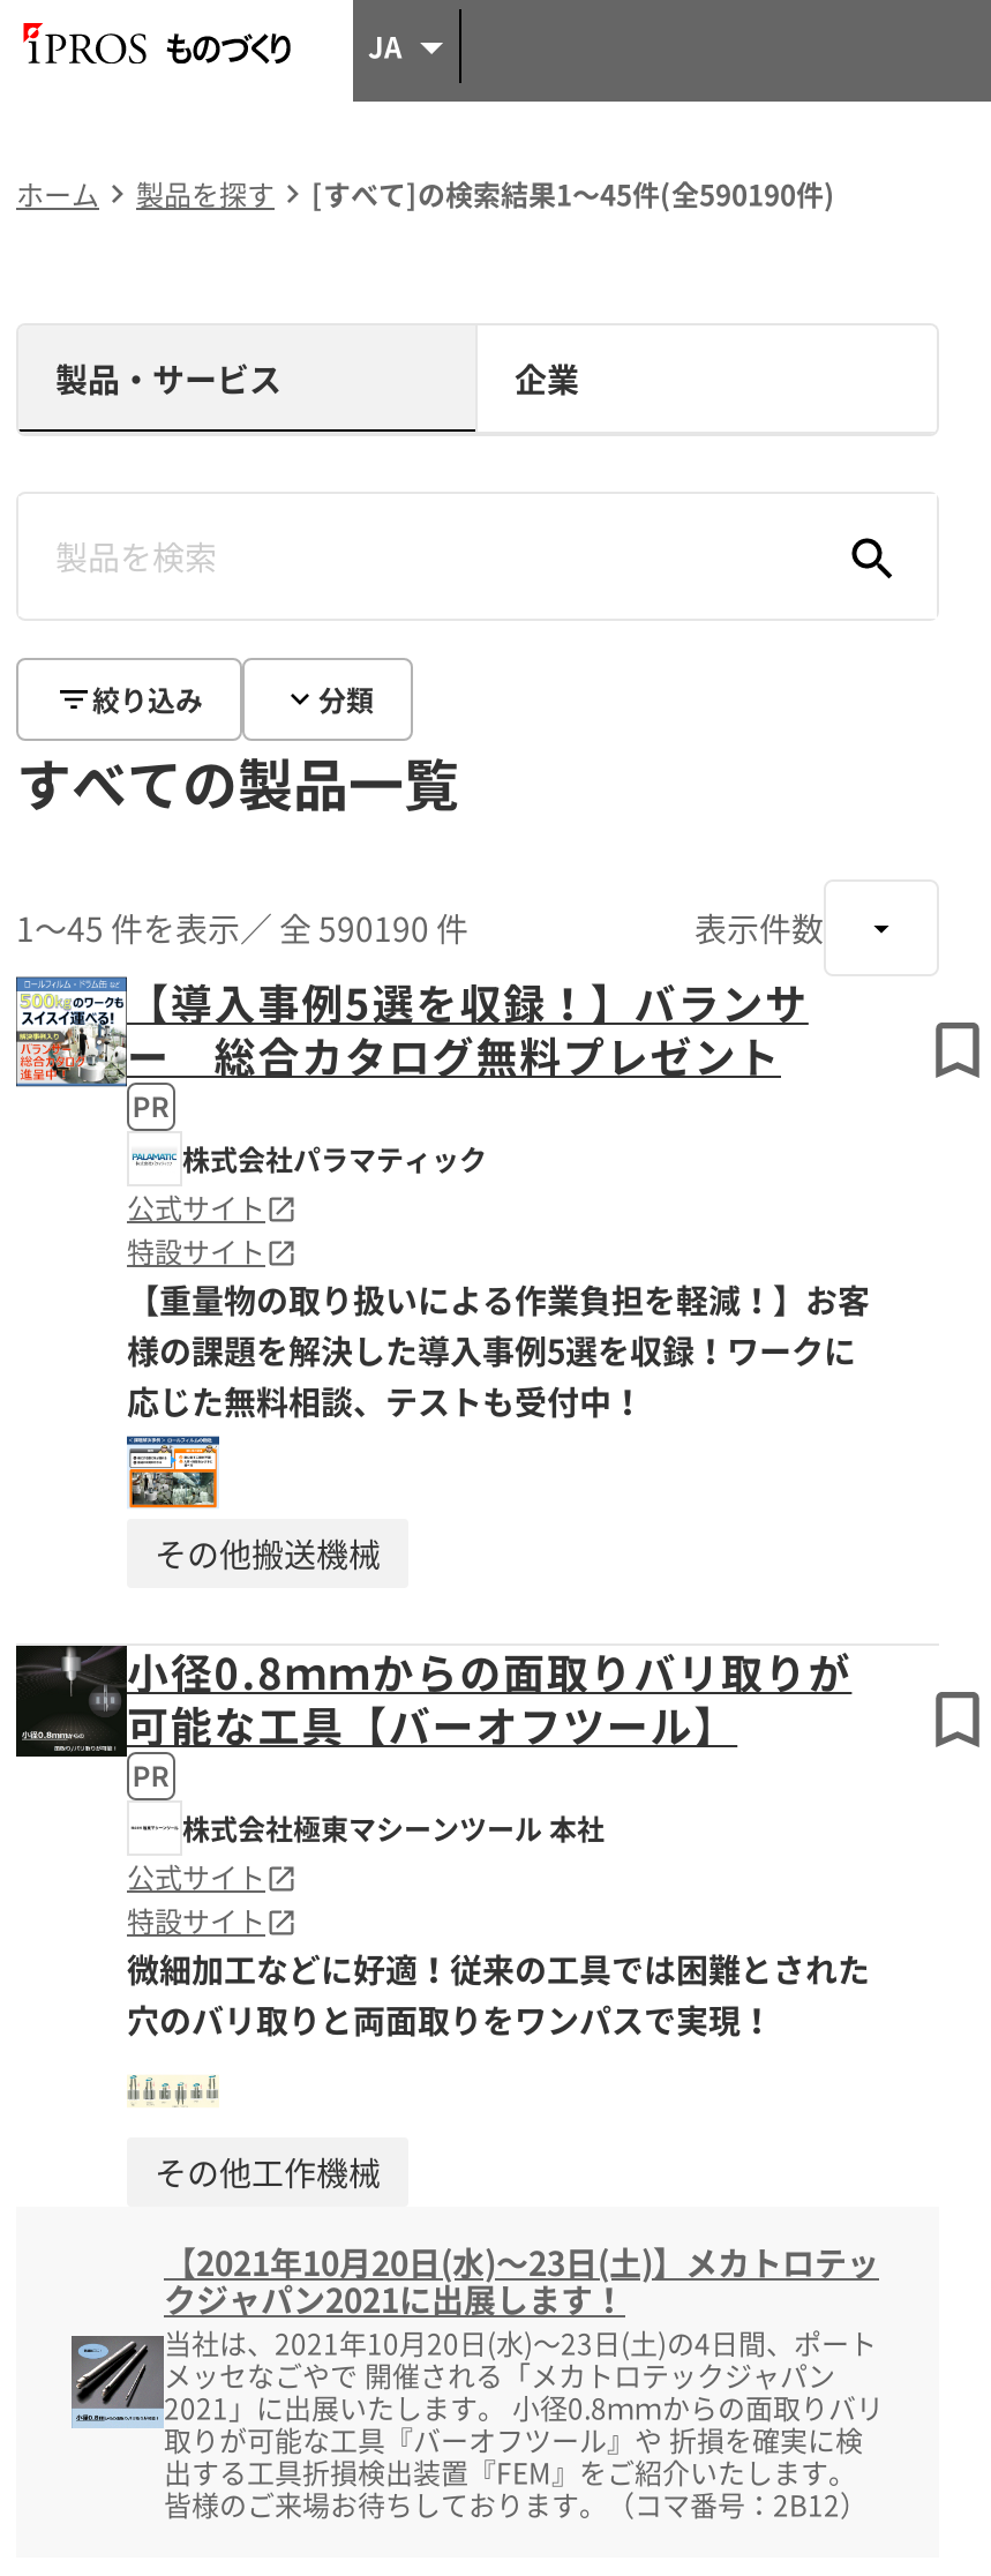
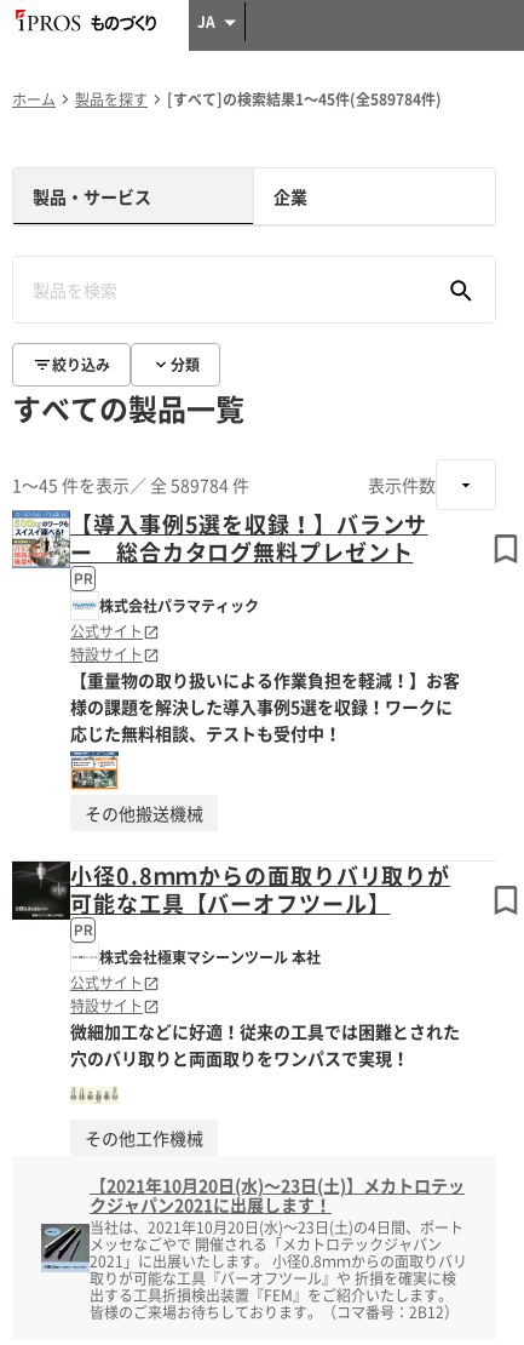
[311,173,835,215] [すべて]の検索結果1～45件(全590190件) -> [167,88,442,110] [すべて]の検索結果1～45件(全589784件)
[16,905,468,951] 1～45 件を表示／ 全 590190 件 -> [12,473,249,497] 1～45 件を表示／ 全 589784 件

